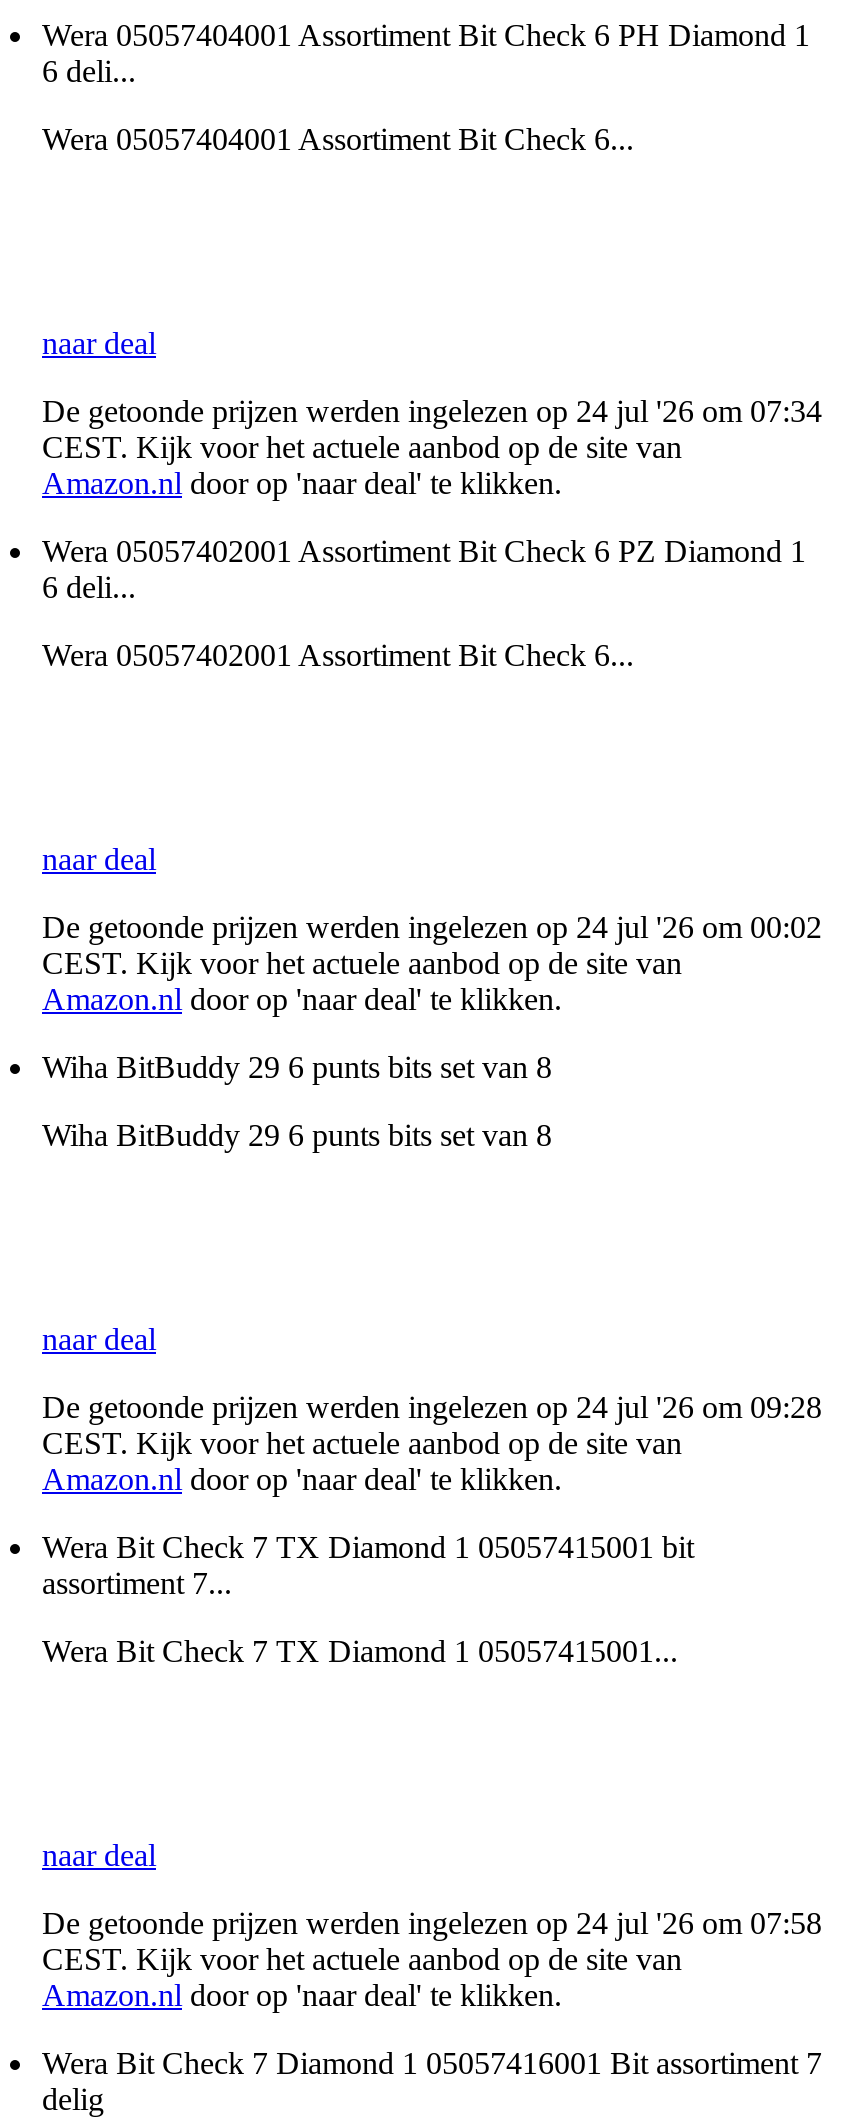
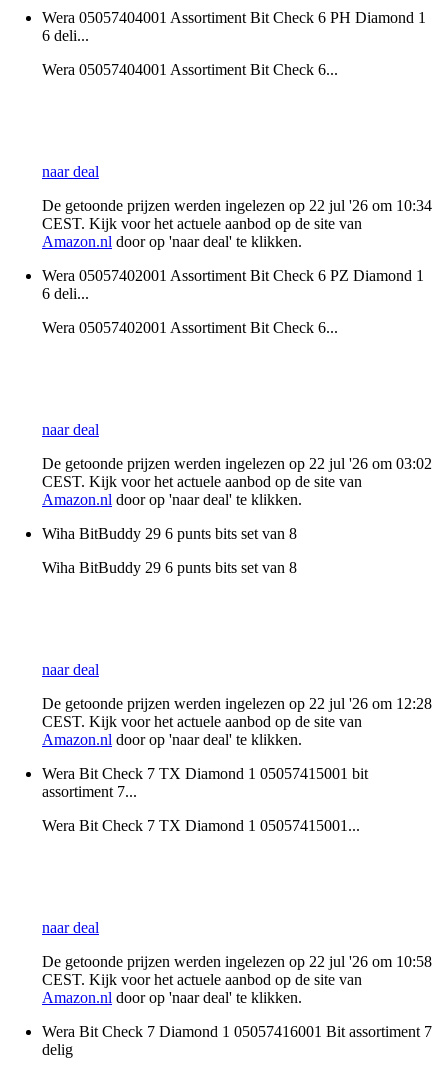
[42,394,822,428] De getoonde prijzen werden ingelezen op 24 jul '26 om 07:34 -> [42,197,432,214] De getoonde prijzen werden ingelezen op 22 jul '26 om 10:34
[42,910,822,944] De getoonde prijzen werden ingelezen op 24 jul '26 om 00:02 -> [42,455,432,472] De getoonde prijzen werden ingelezen op 22 jul '26 om 03:02
[42,1390,822,1424] De getoonde prijzen werden ingelezen op 24 jul '26 om 09:28 -> [42,695,432,712] De getoonde prijzen werden ingelezen op 22 jul '26 om 12:28
[42,1906,822,1940] De getoonde prijzen werden ingelezen op 24 jul '26 om 07:58 -> [42,953,432,970] De getoonde prijzen werden ingelezen op 22 jul '26 om 10:58

